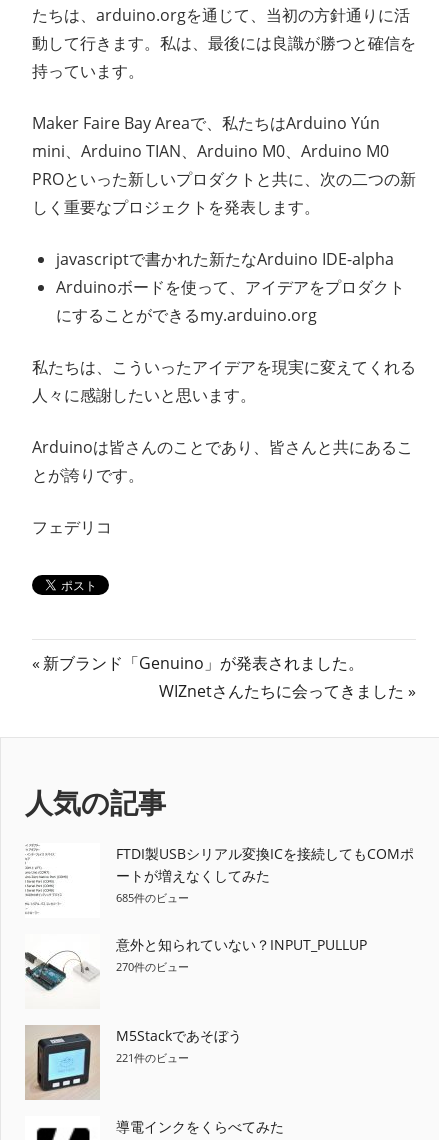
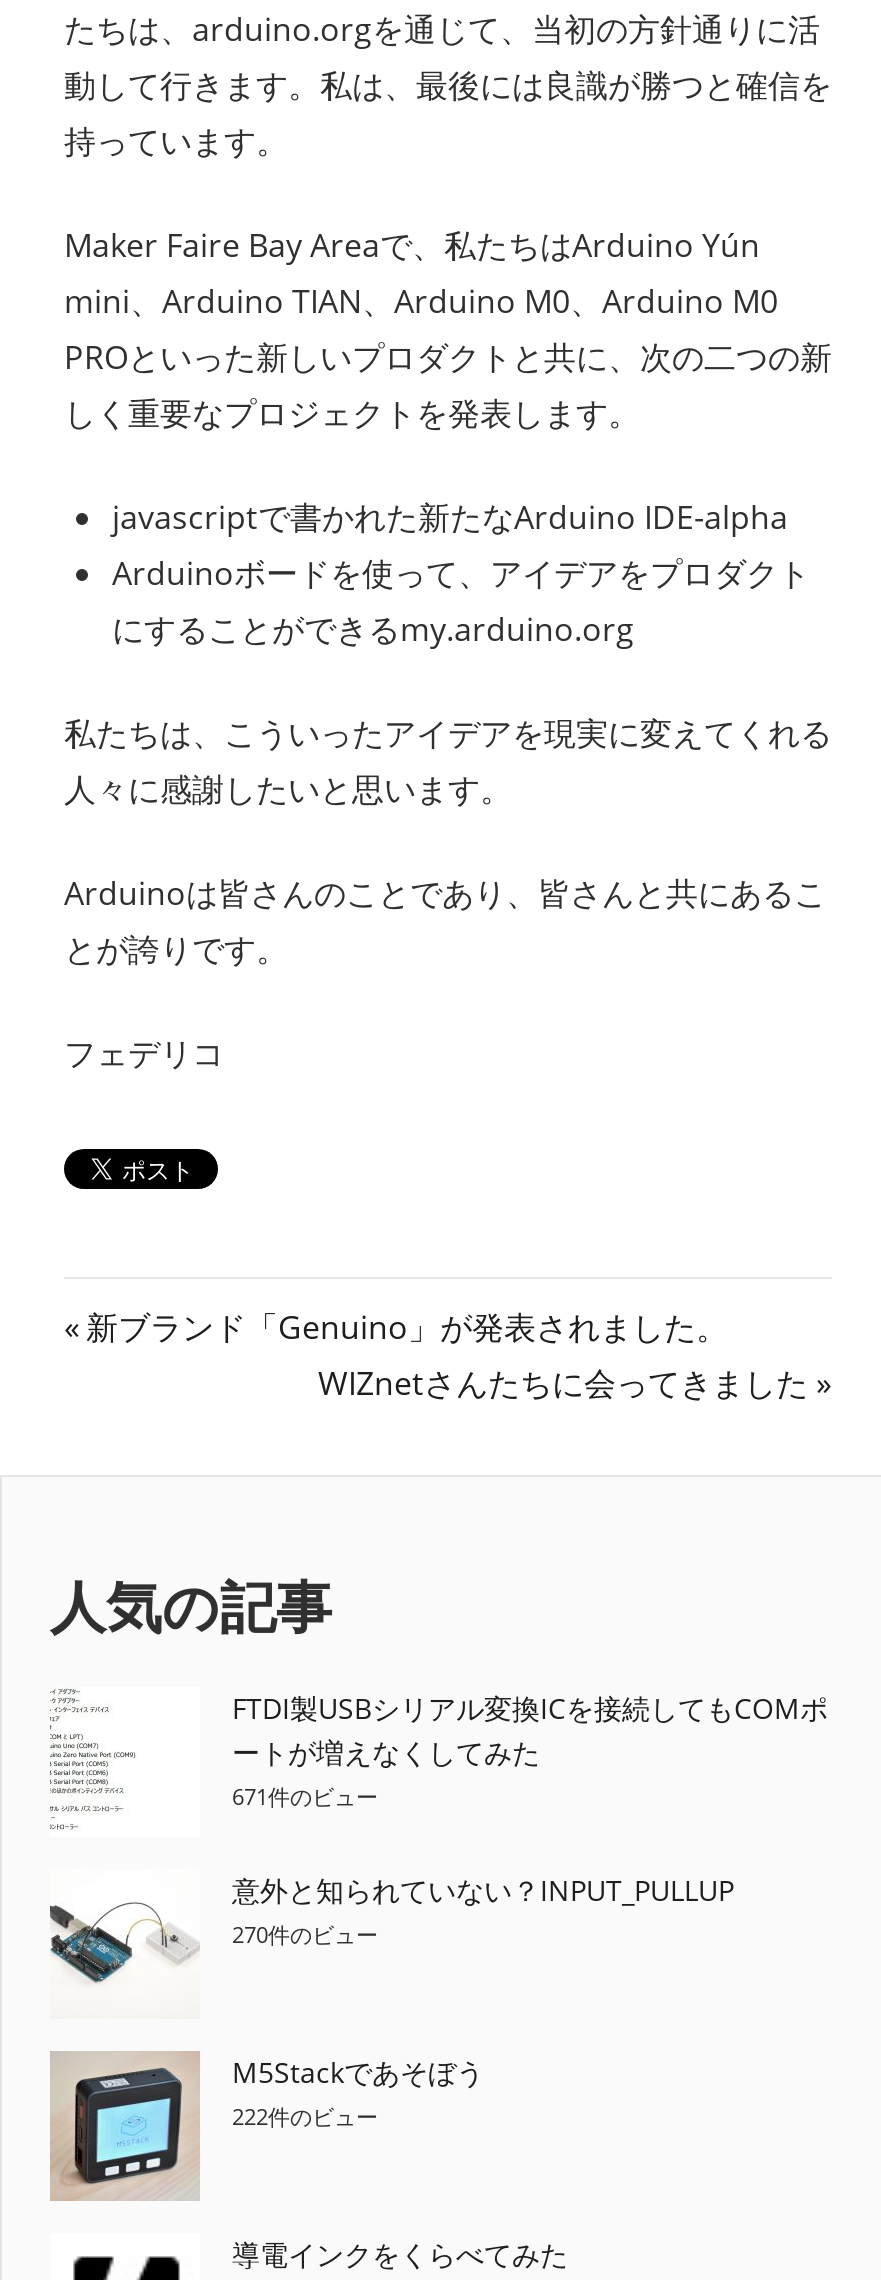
[116,890,189,905] 685件のビュー -> [232,1780,378,1810] 671件のビュー
[116,1050,189,1065] 221件のビュー -> [232,2100,378,2130] 222件のビュー

